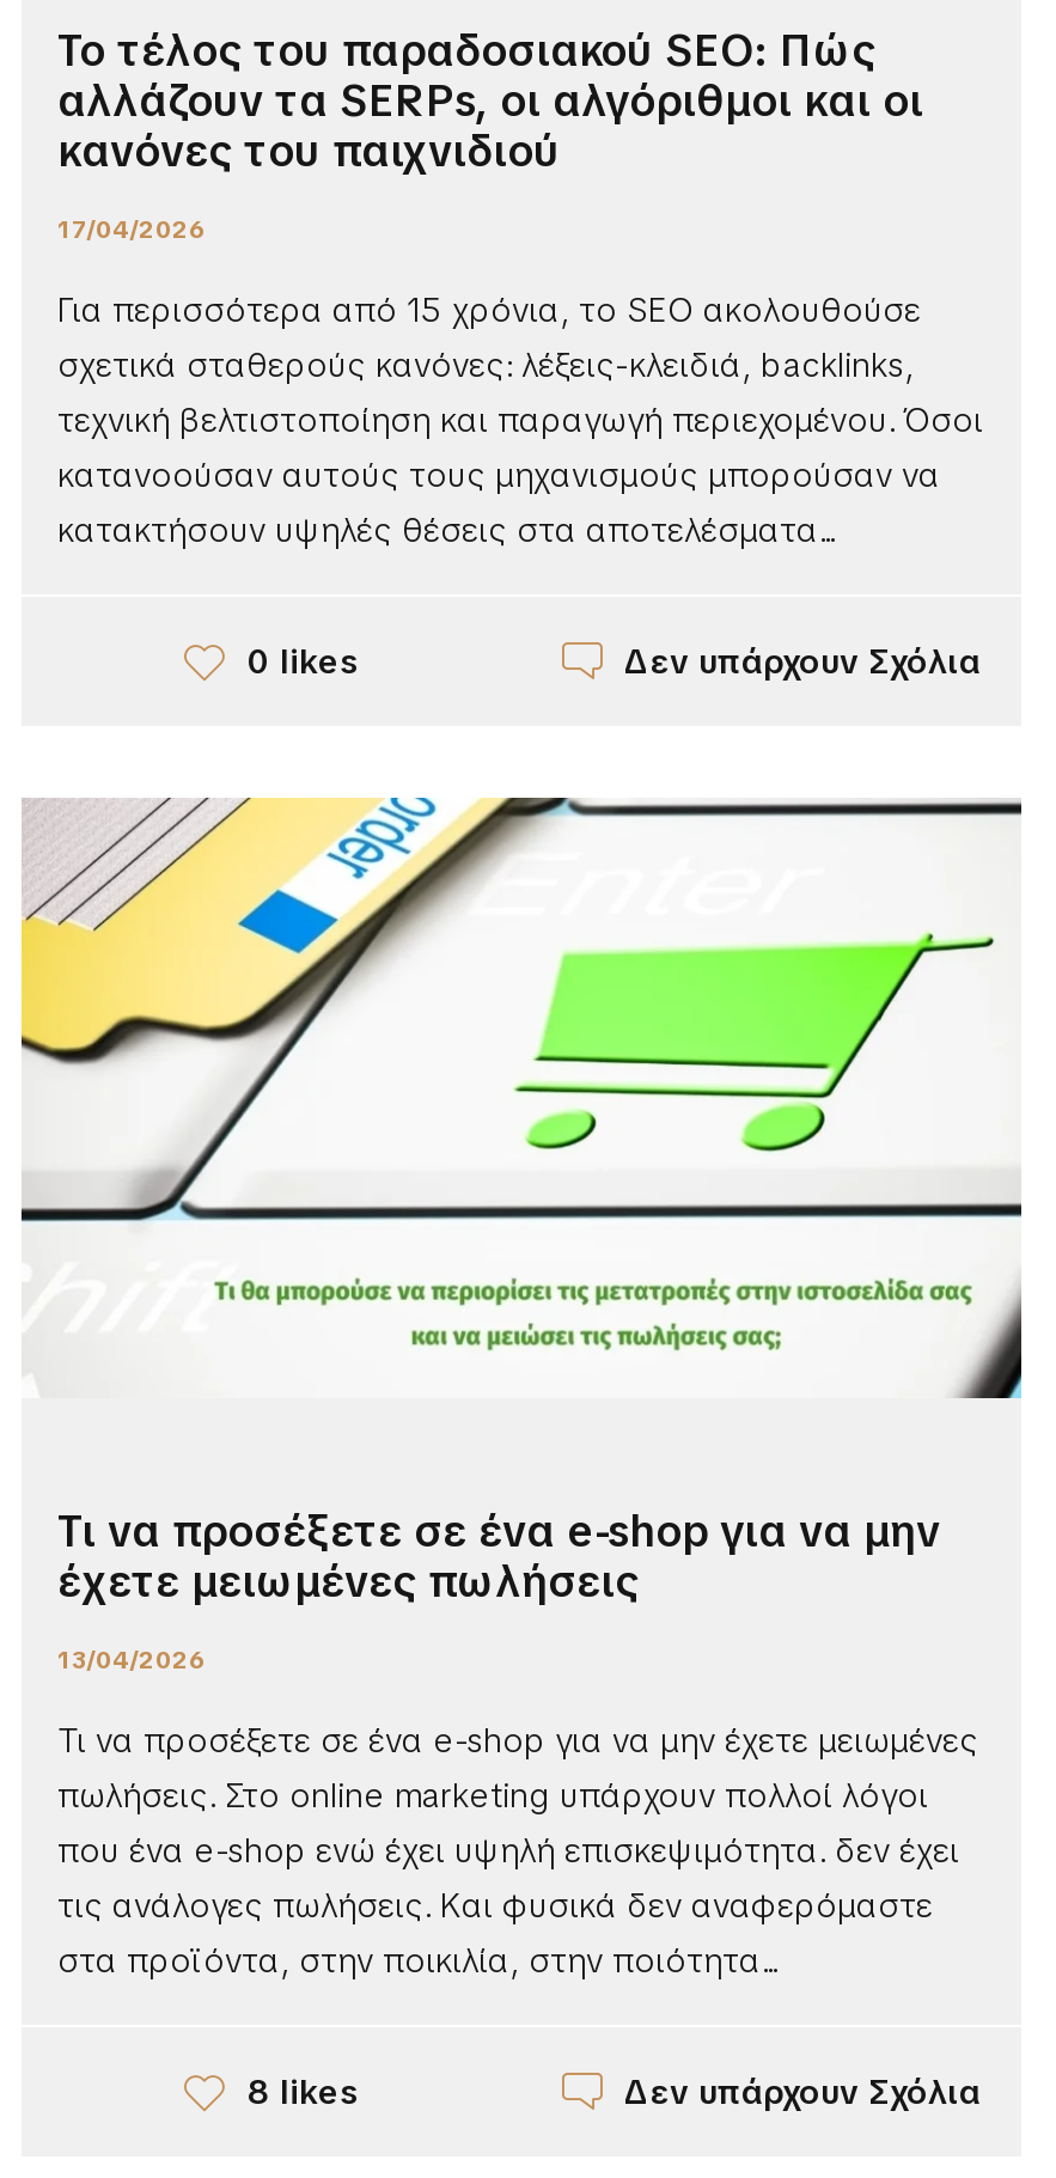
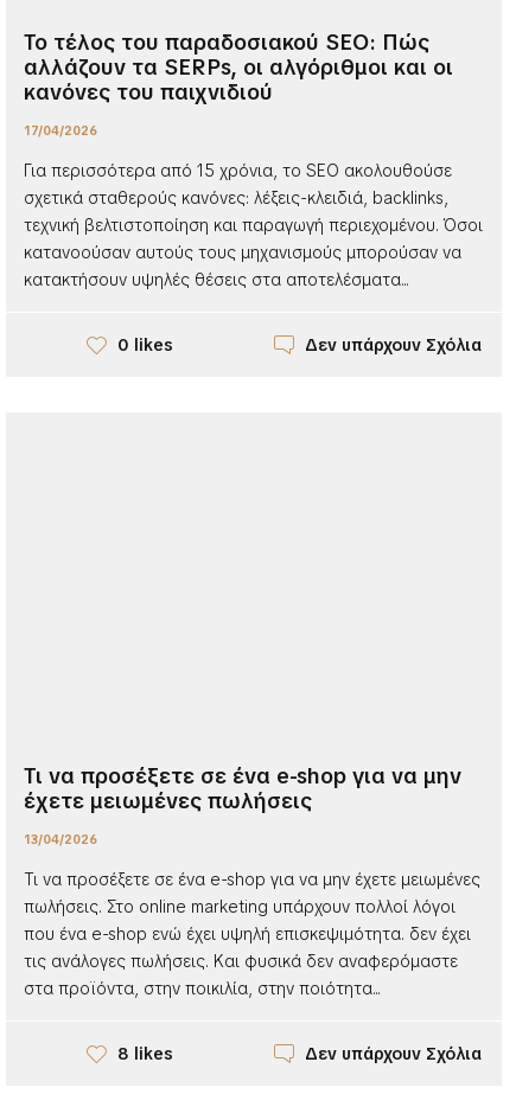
[19,795,1024,1224] [image] -> none
[213,1276,1024,1401] [image] -> none

